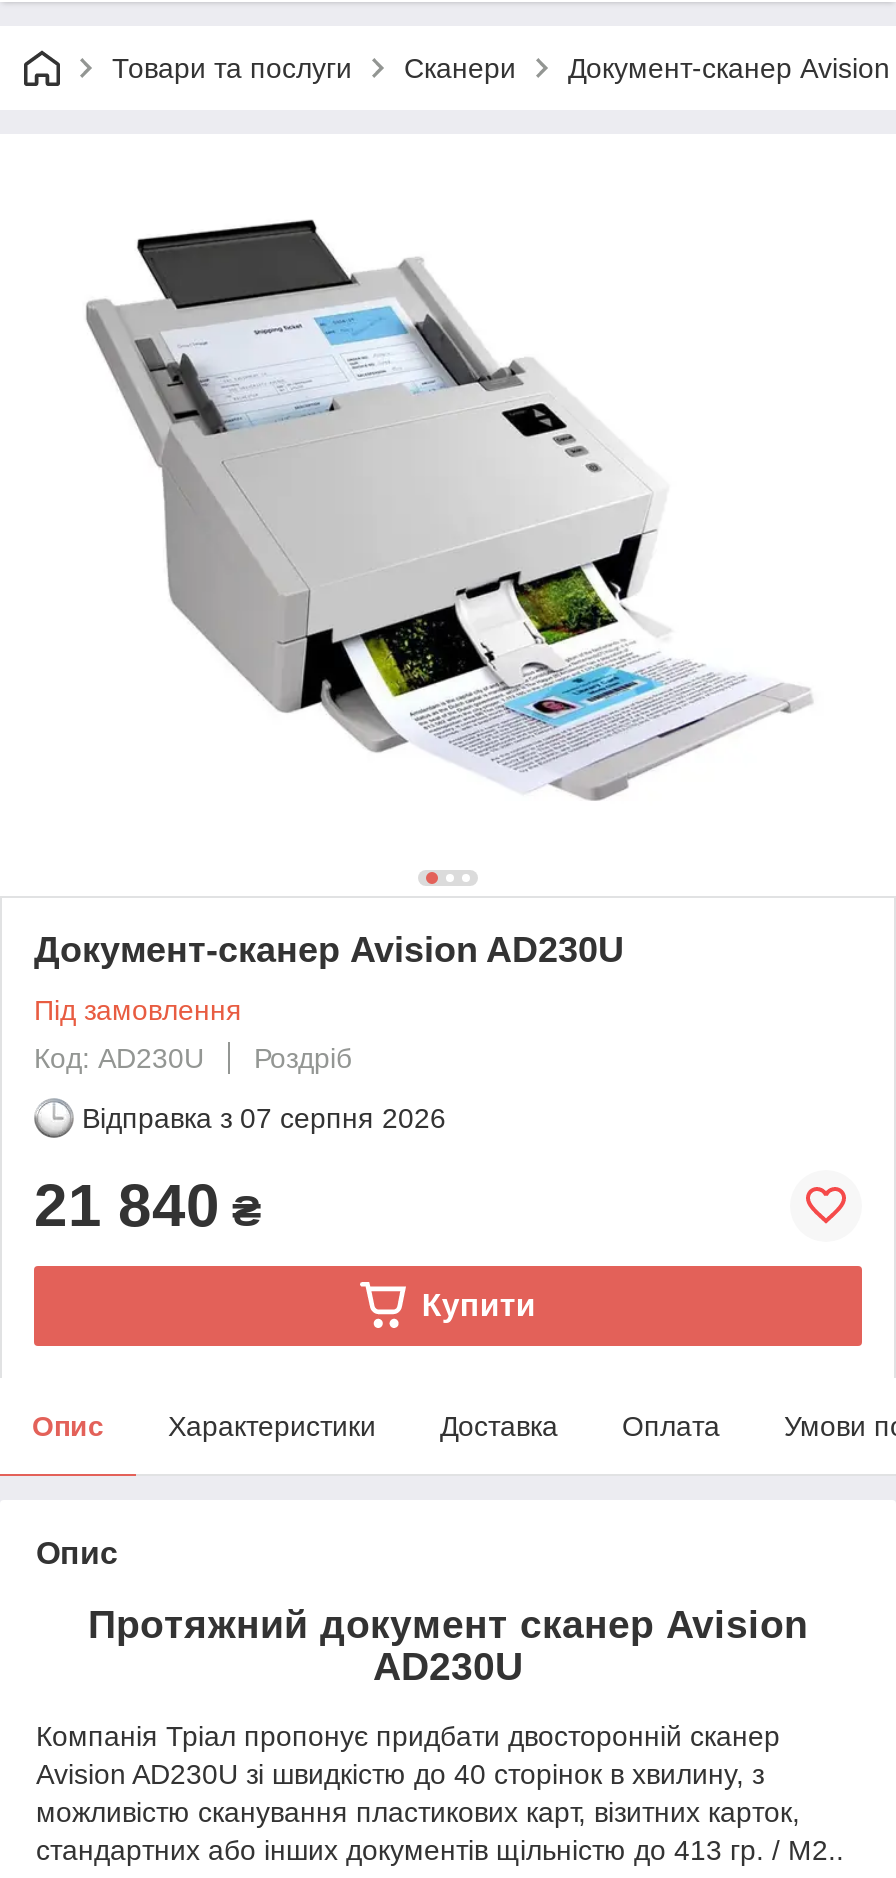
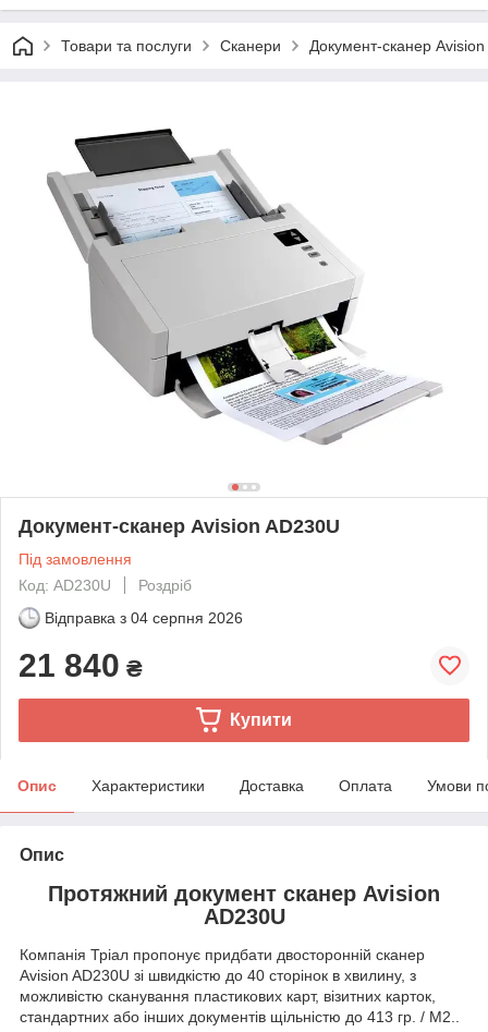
[82,1102,446,1134] Відправка з 07 серпня 2026 -> [45,609,243,626] Відправка з 04 серпня 2026

